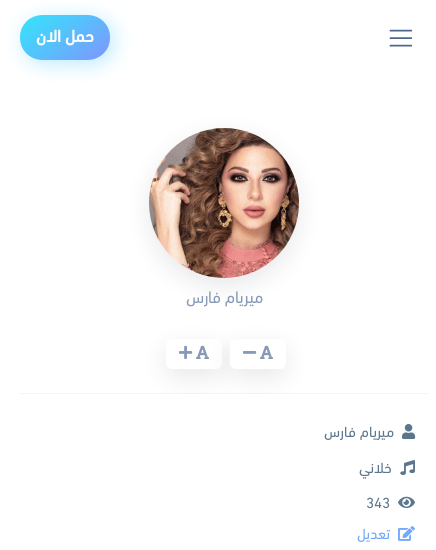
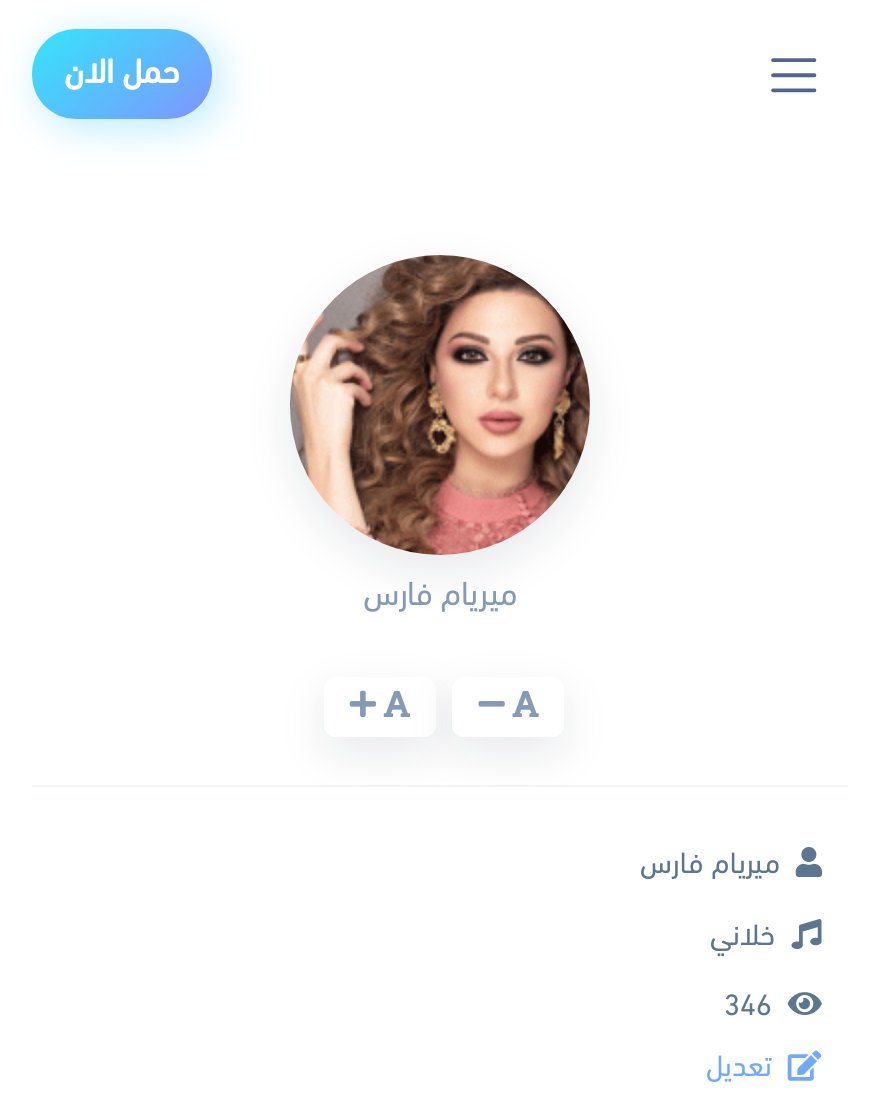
[366,497,390,512] 343 -> [724,994,772,1024] 346

